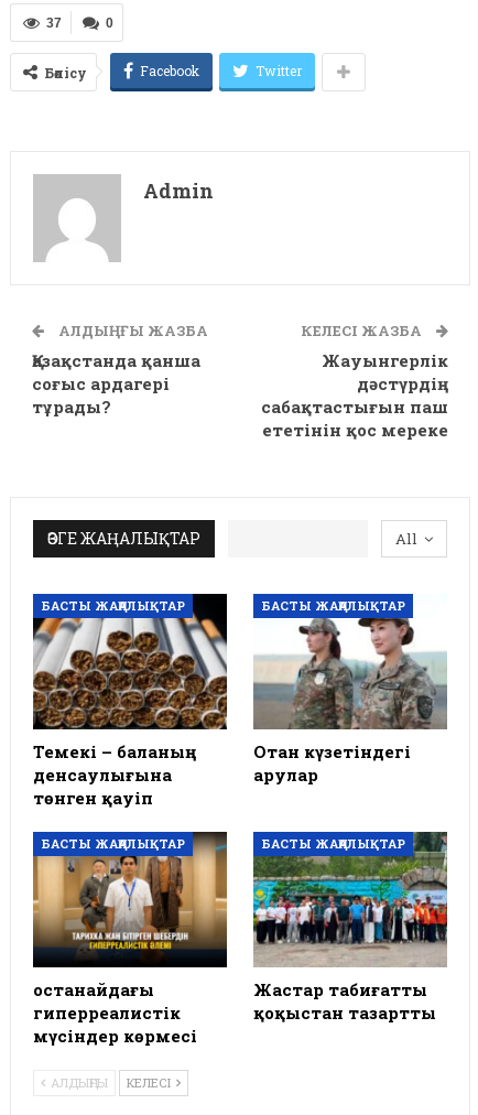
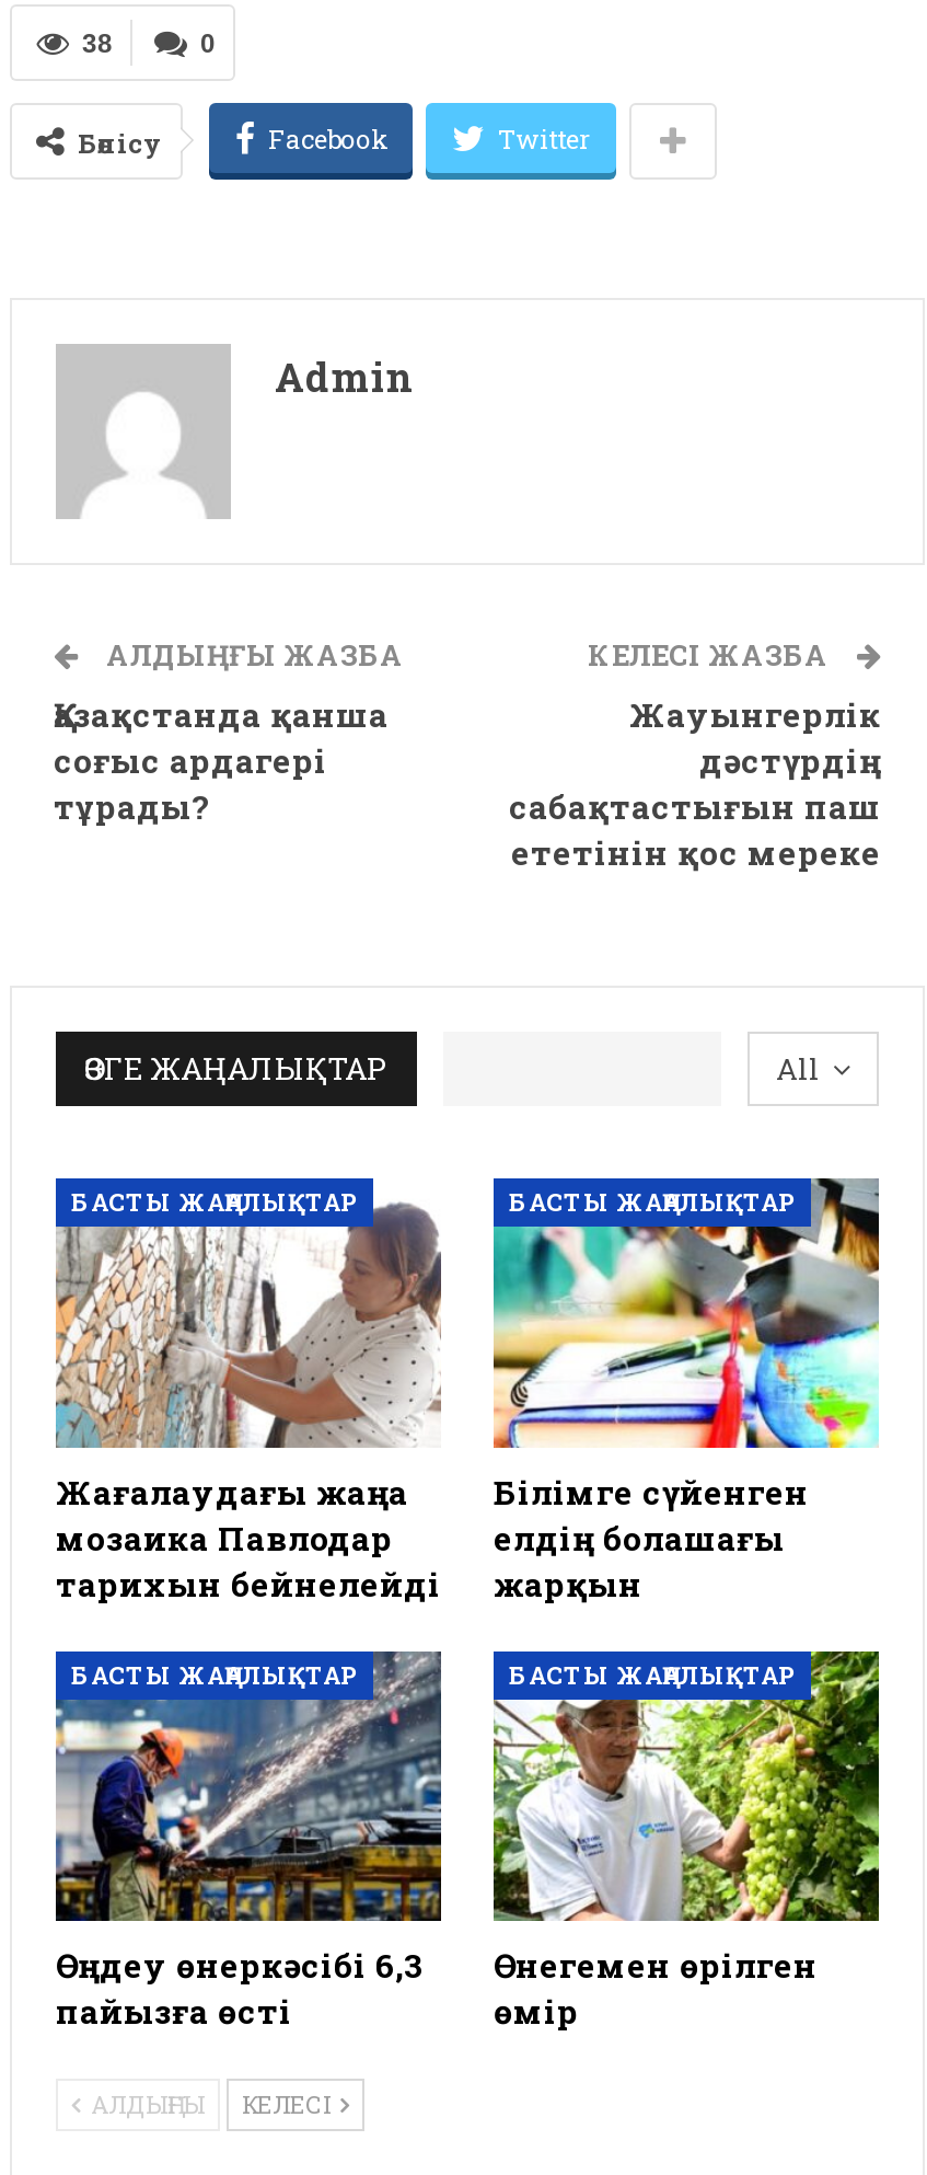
[46,15,62,31] 37 -> [82,28,113,59] 38
[32,593,228,809] [image] | Темекі – баланың | денсаулығына | төнген қауіп -> [54,1178,443,1606] [image] | Жағалаудағы жаңа | мозаика Павлодар | тарихын бейнелейді
[252,594,448,786] [image] | Отан күзетіндегі | арулар -> [491,1176,881,1606] [image] | Білімге сүйенген | елдің болашағы | жарқын
[32,832,228,1047] [image] | Қостанайдағы | гиперреалистік | мүсіндер көрмесі -> [54,1652,443,2033] [image] | Өңдеу өнеркәсібі 6,3 | пайызға өсті
[252,832,448,1024] [image] | Жастар табиғатты | қоқыстан тазартты -> [491,1652,881,2033] [image] | Өнегемен өрілген | өмір

